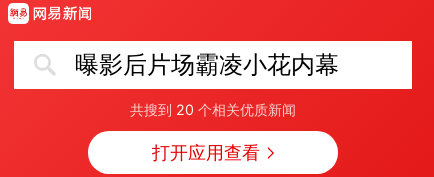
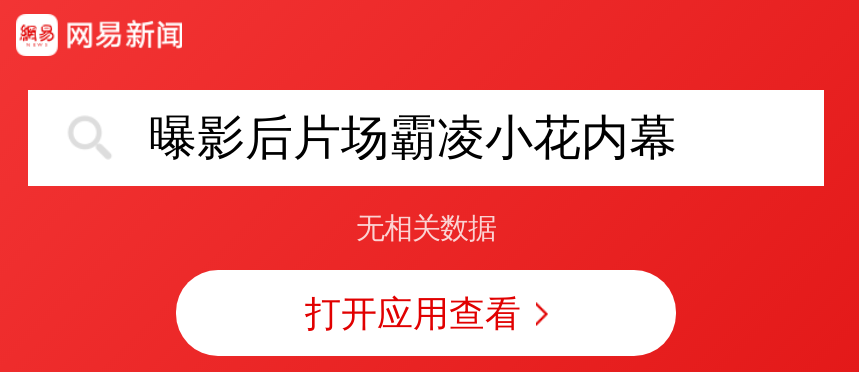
[130,101,296,118] 共搜到20个相关优质新闻 -> [356,210,496,244] 无相关数据

